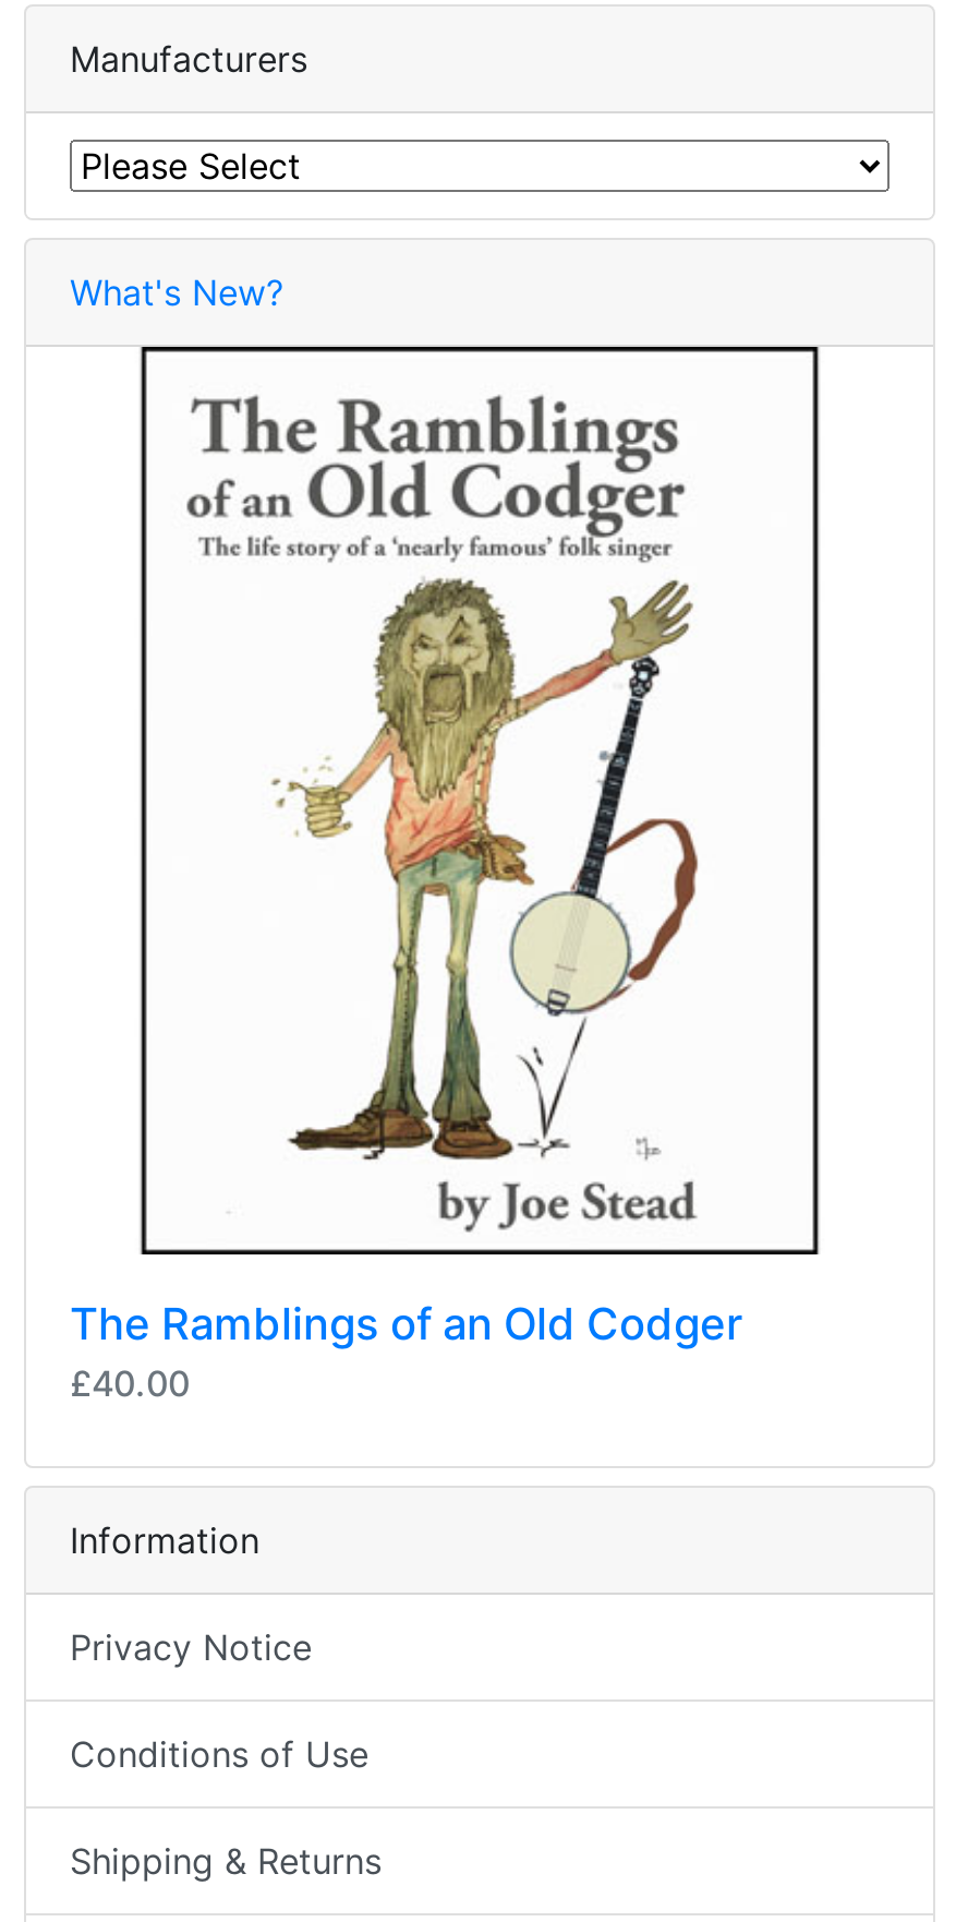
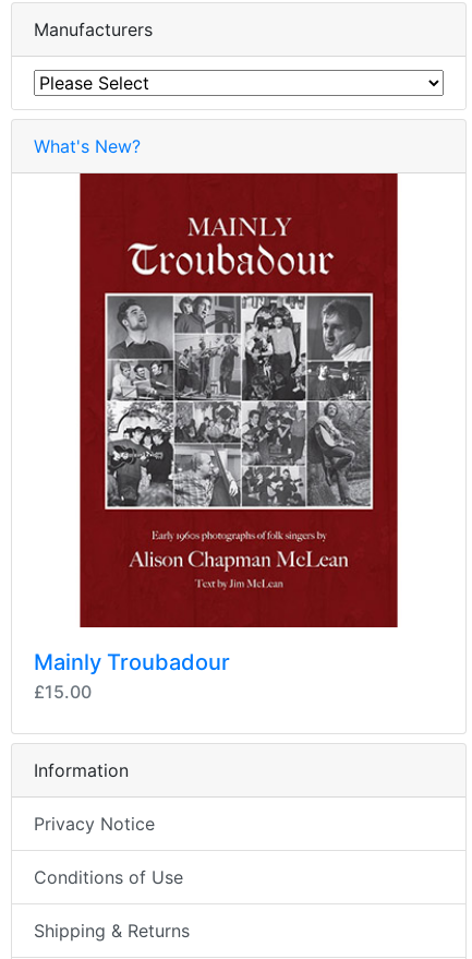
[70,345,822,1405] [image] | The Ramblings of an Old Codger | £40.00 -> [34,172,409,703] [image] | Mainly Troubadour | £15.00

